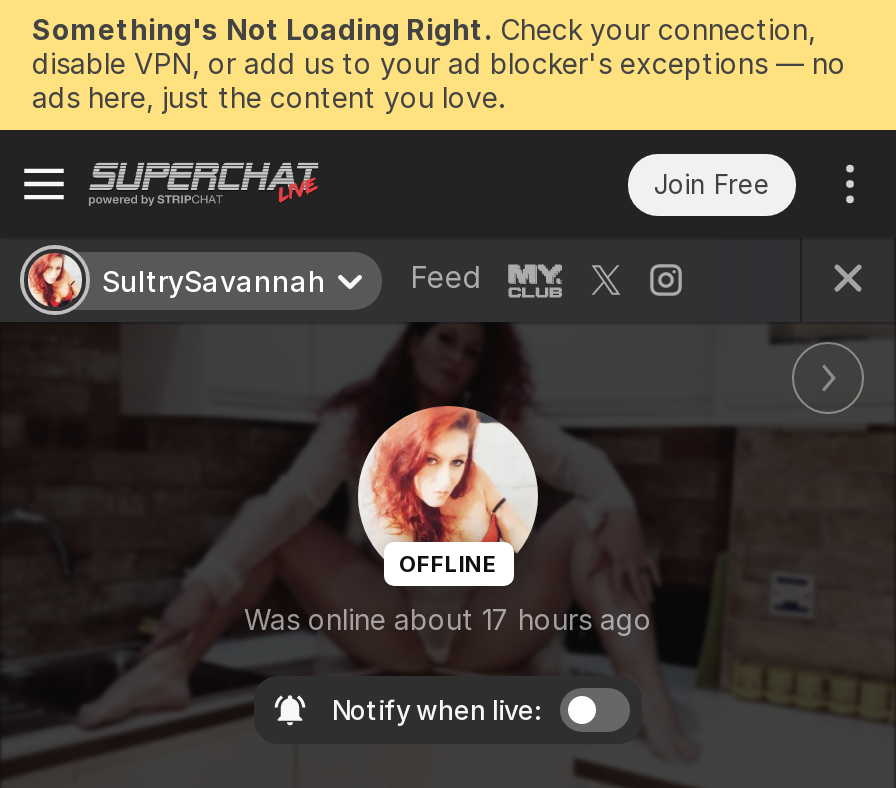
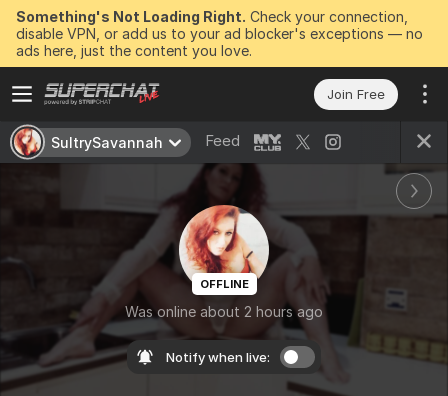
[244,601,652,635] Was online about 17 hours ago -> [125,302,323,319] Was online about 2 hours ago

